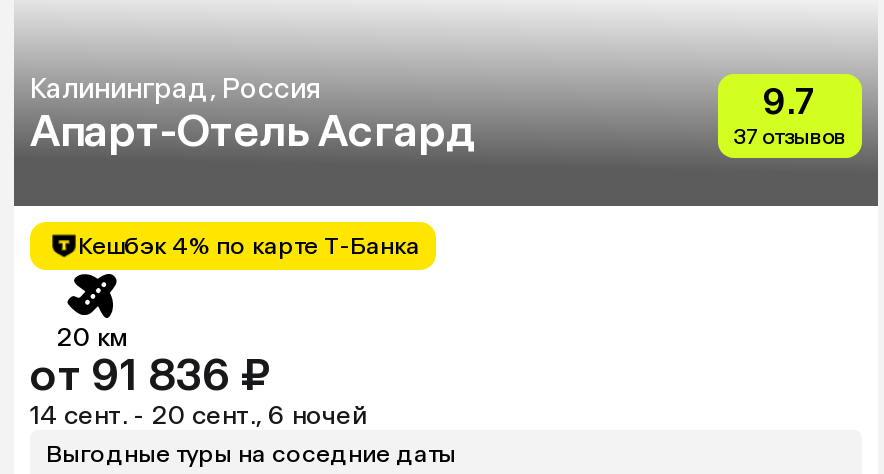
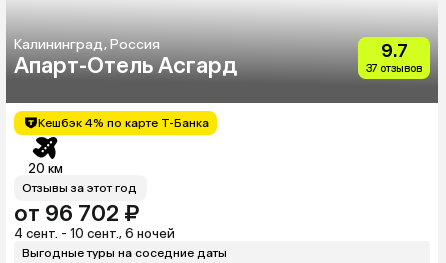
[30,348,368,430] от 91 836 ₽ | 14 сент. - 20 сент., 6 ночей -> [14,181,175,241] Отзывы за этот год | от 96 702 ₽ | 4 сент. - 10 сент., 6 ночей

